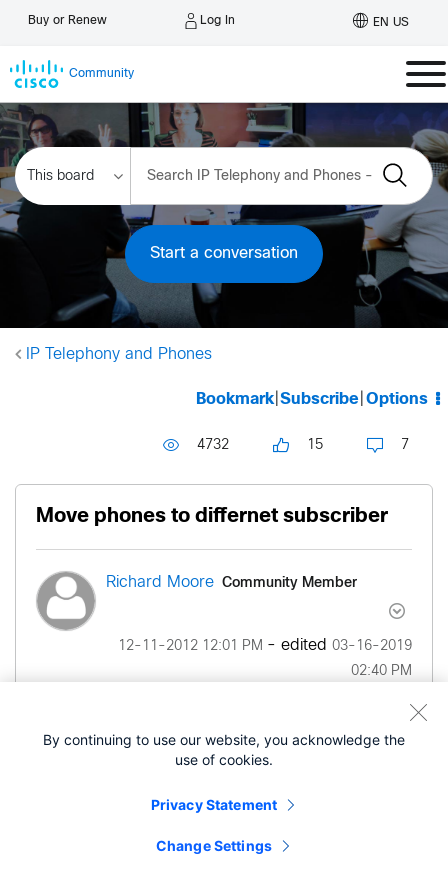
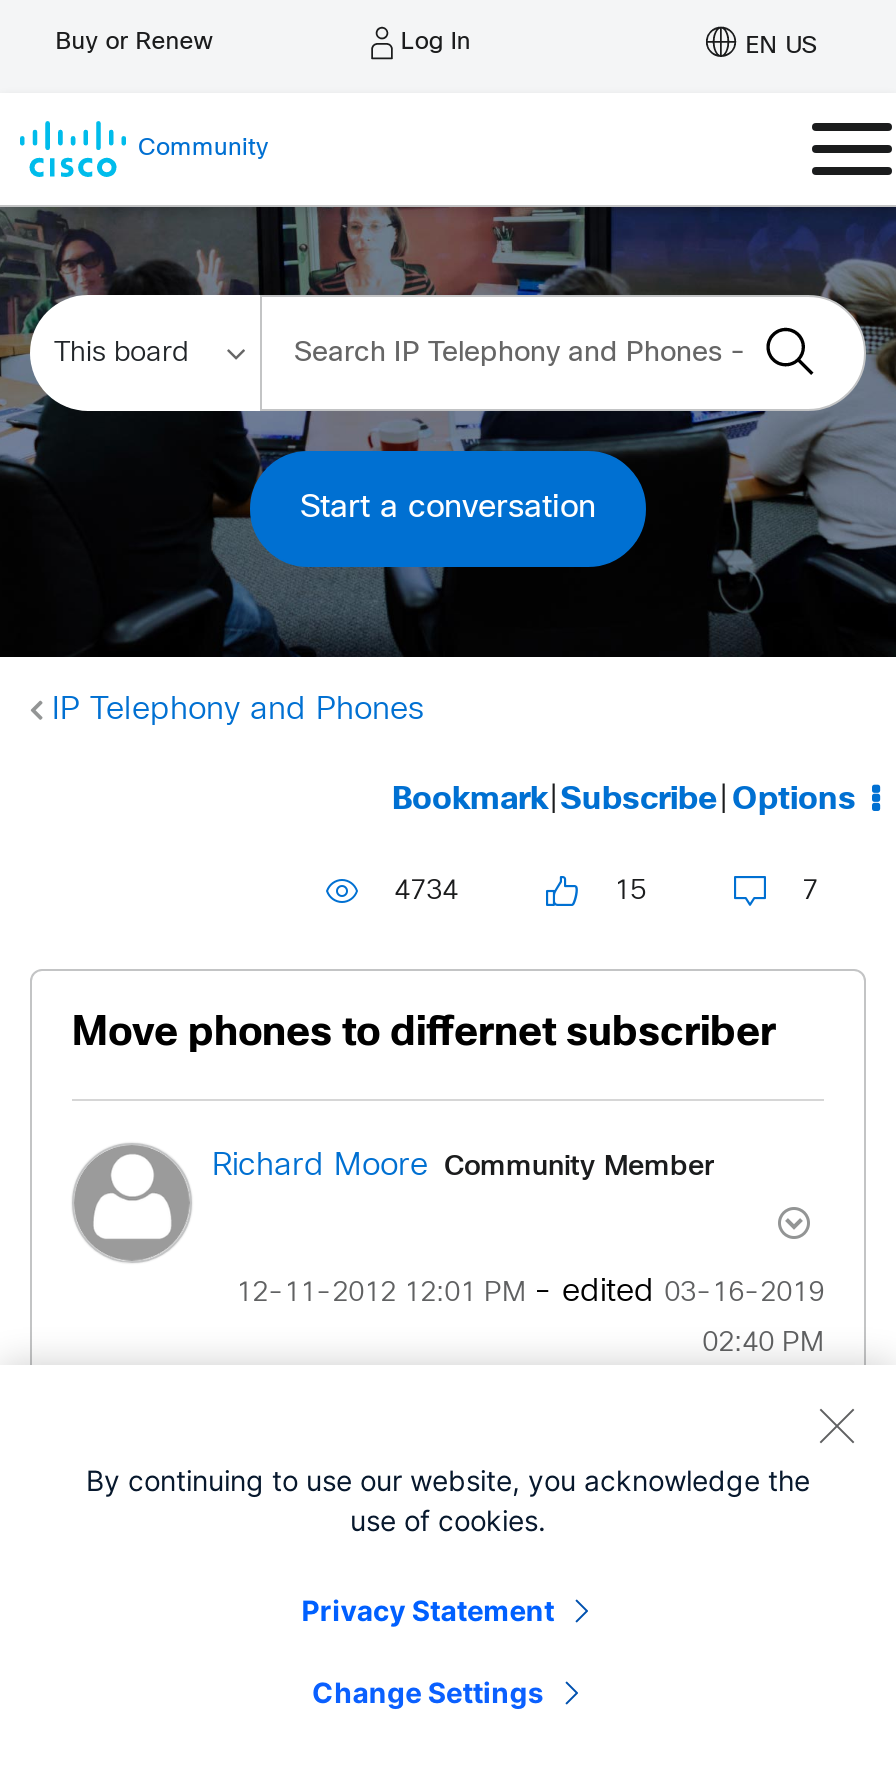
[197,439,229,452] 4732 -> [394,879,458,905] 4734

